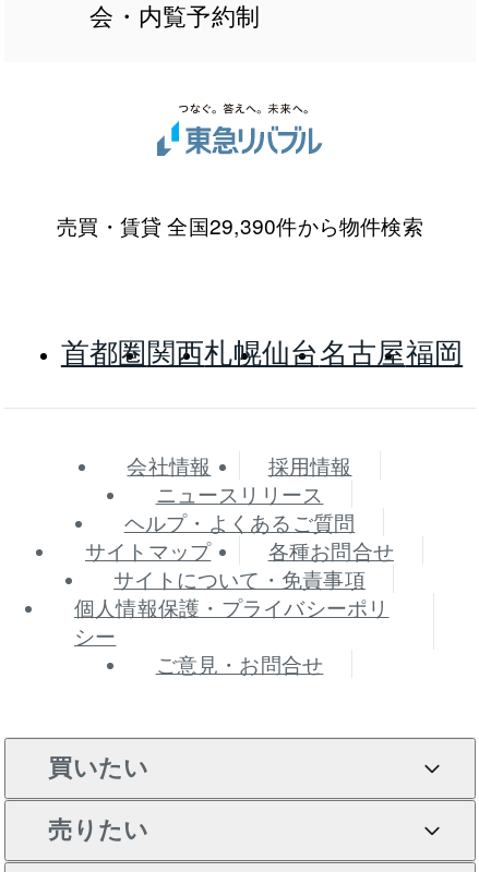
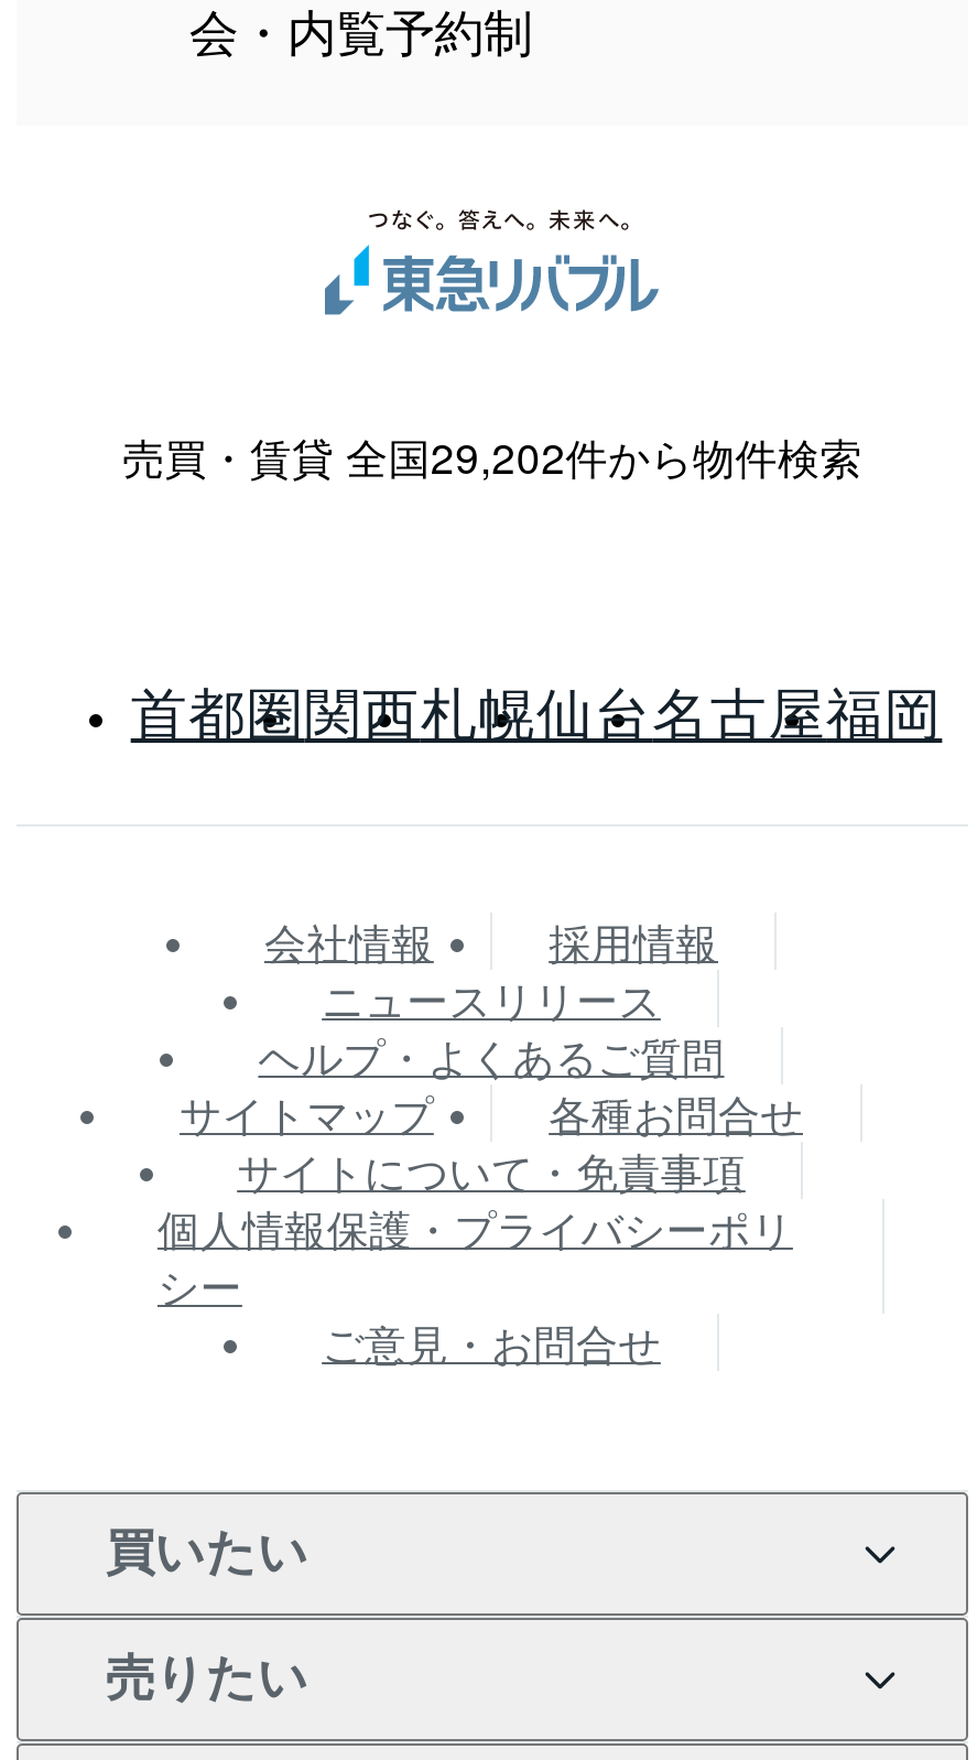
[57,210,423,240] 売買・賃貸 全国29,390件から物件検索 -> [122,426,862,485] 売買・賃貸 全国29,202件から物件検索

